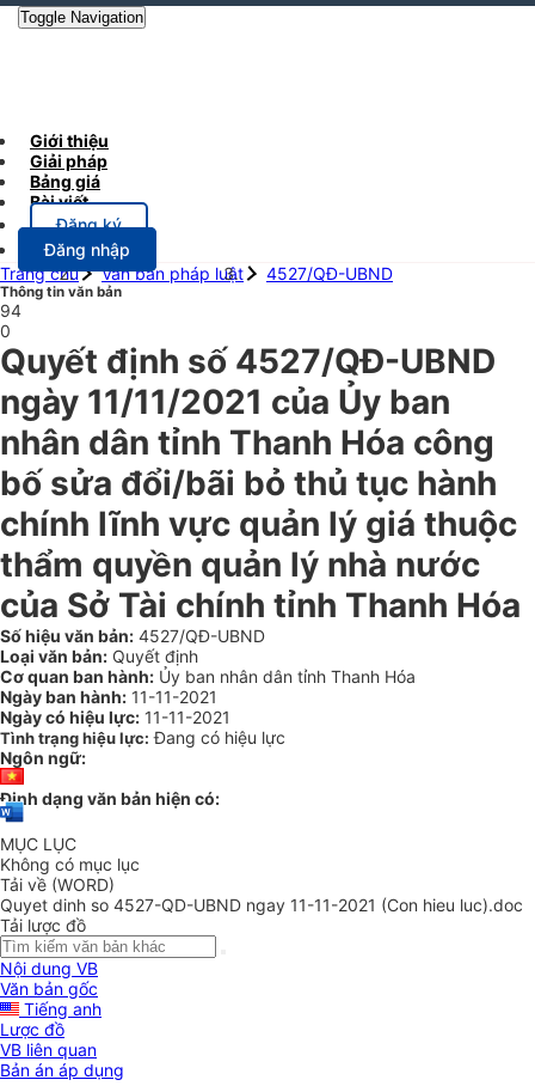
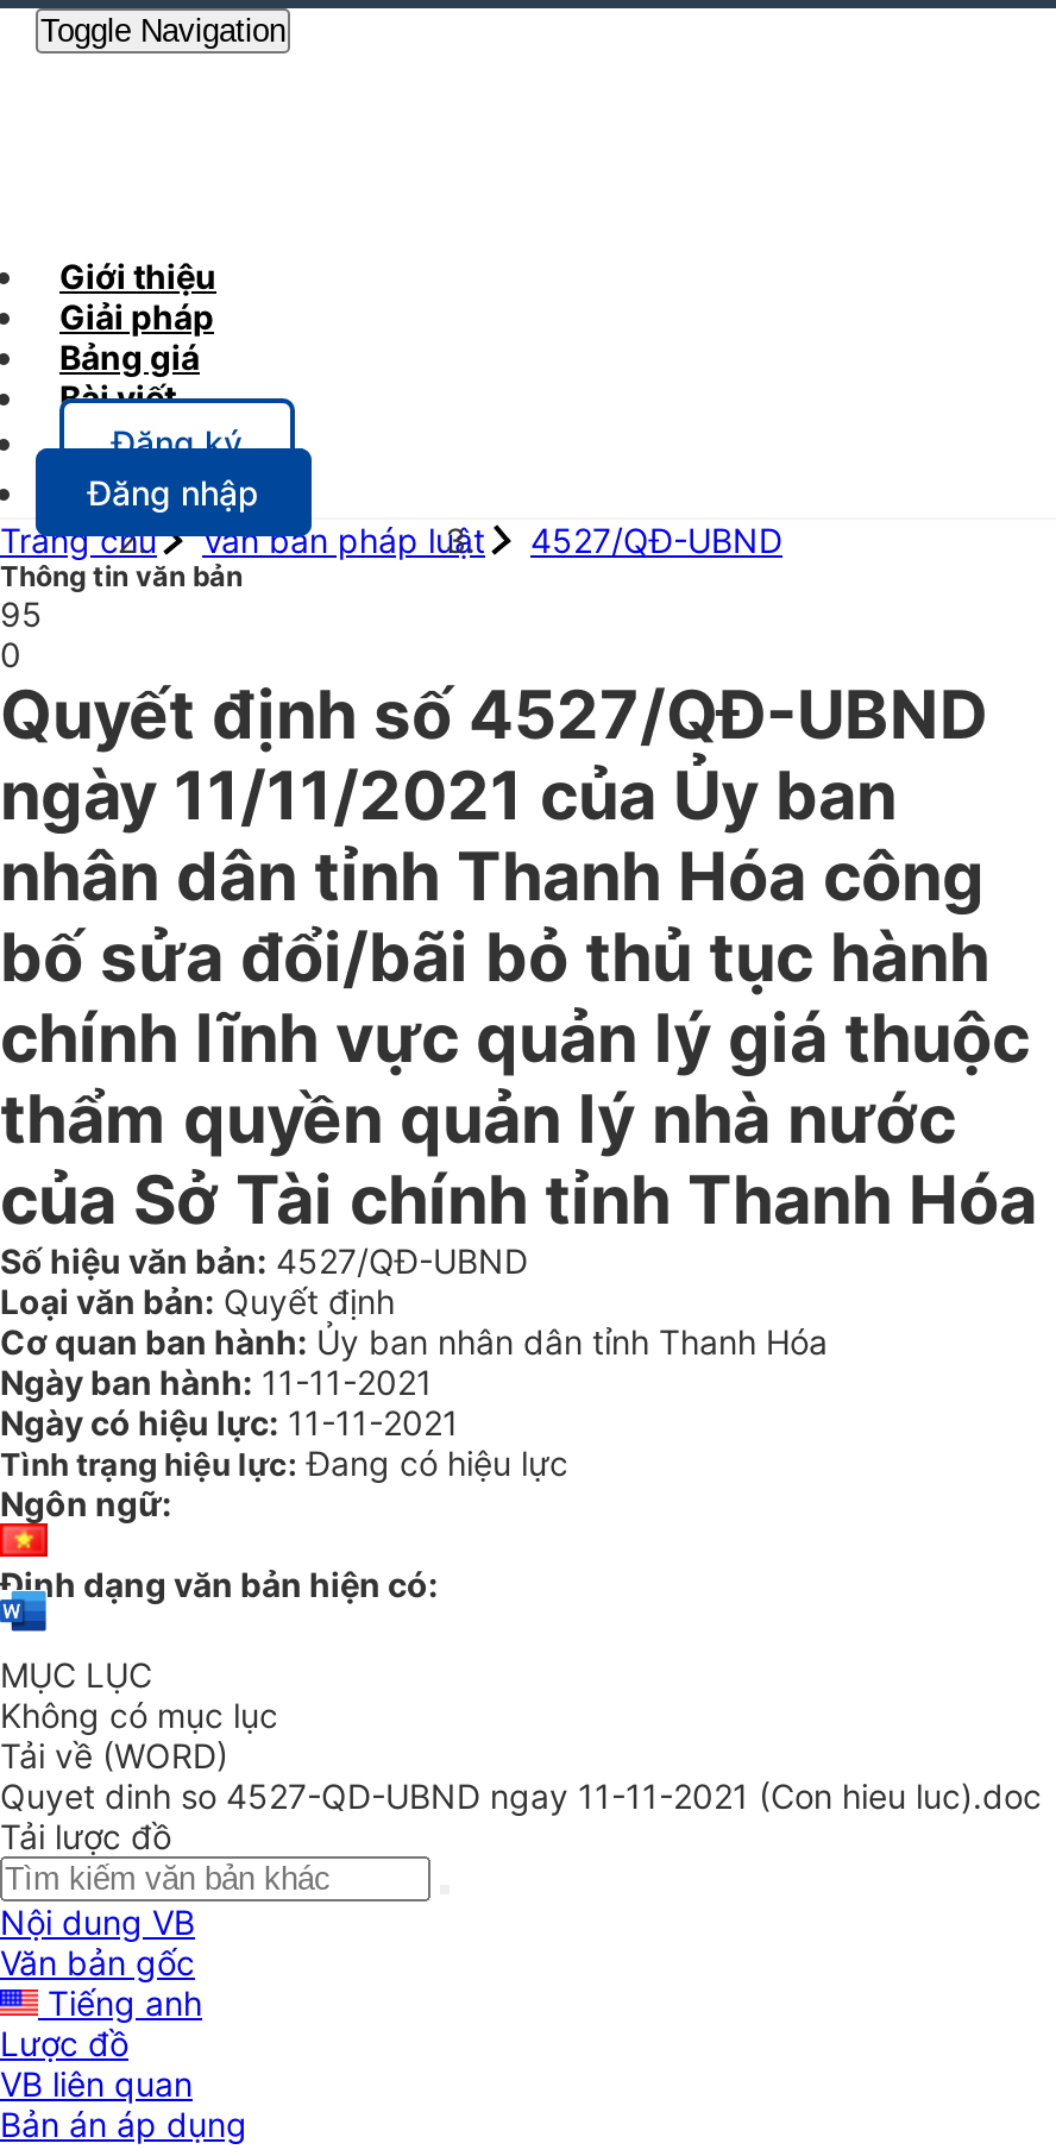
[0,300,21,321] 94 -> [0,593,43,634] 95

